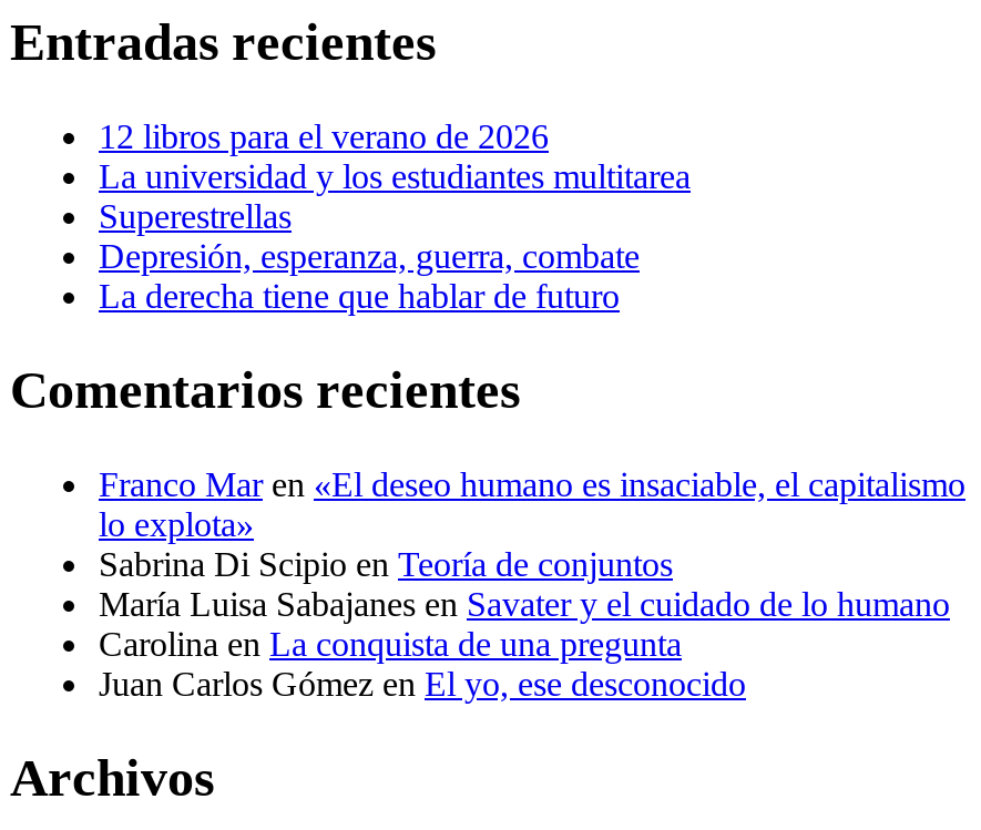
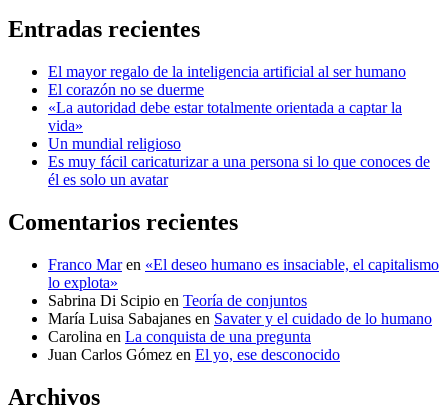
[99,118,691,315] 12 libros para el verano de 2026 | La universidad y los estudiantes multitarea | Superestrellas | Depresión, esperanza, guerra, combate | La derecha tiene que hablar de futuro -> [48,63,430,188] El mayor regalo de la inteligencia artificial al ser humano | El corazón no se duerme | «La autoridad debe estar totalmente orientada a captar la | vida» | Un mundial religioso | Es muy fácil caricaturizar a una persona si lo que conoces de | él es solo un avatar

